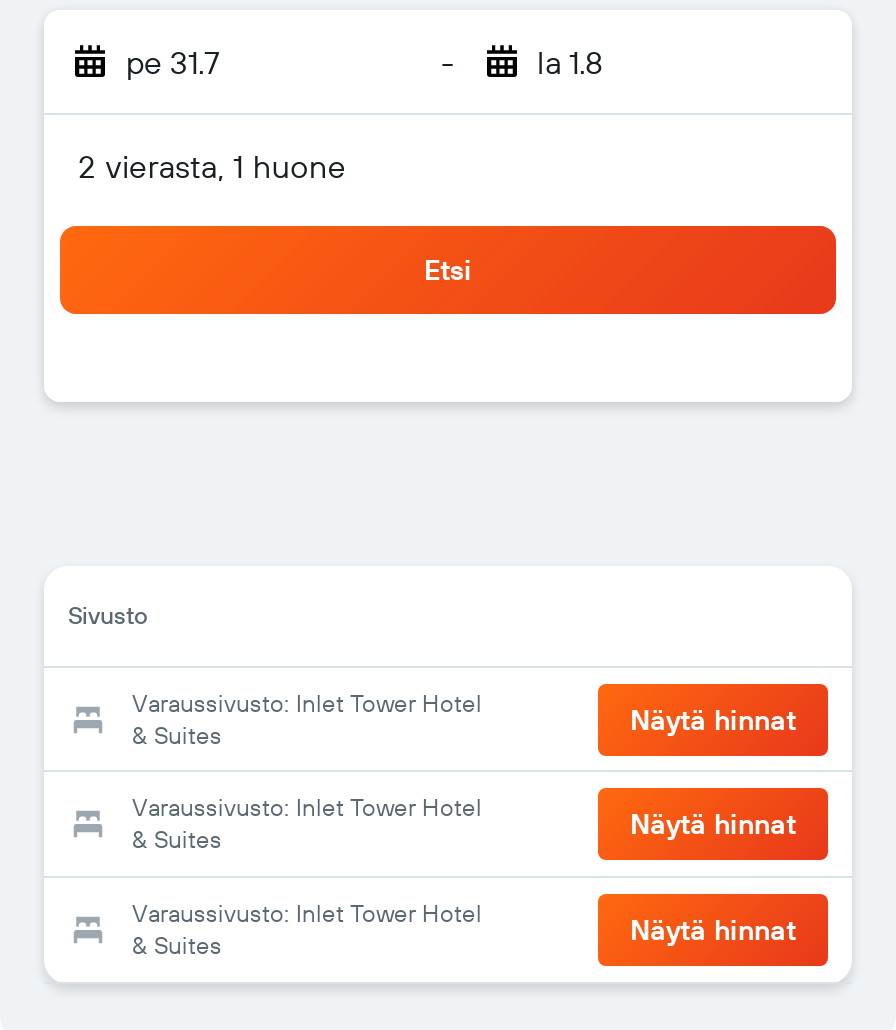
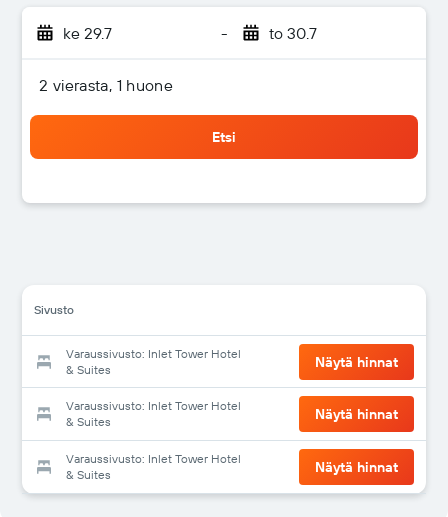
[126,42,220,82] pe 31.7 -> [63,23,112,43] ke 29.7
[537,42,603,82] la 1.8 -> [268,23,316,43] to 30.7

